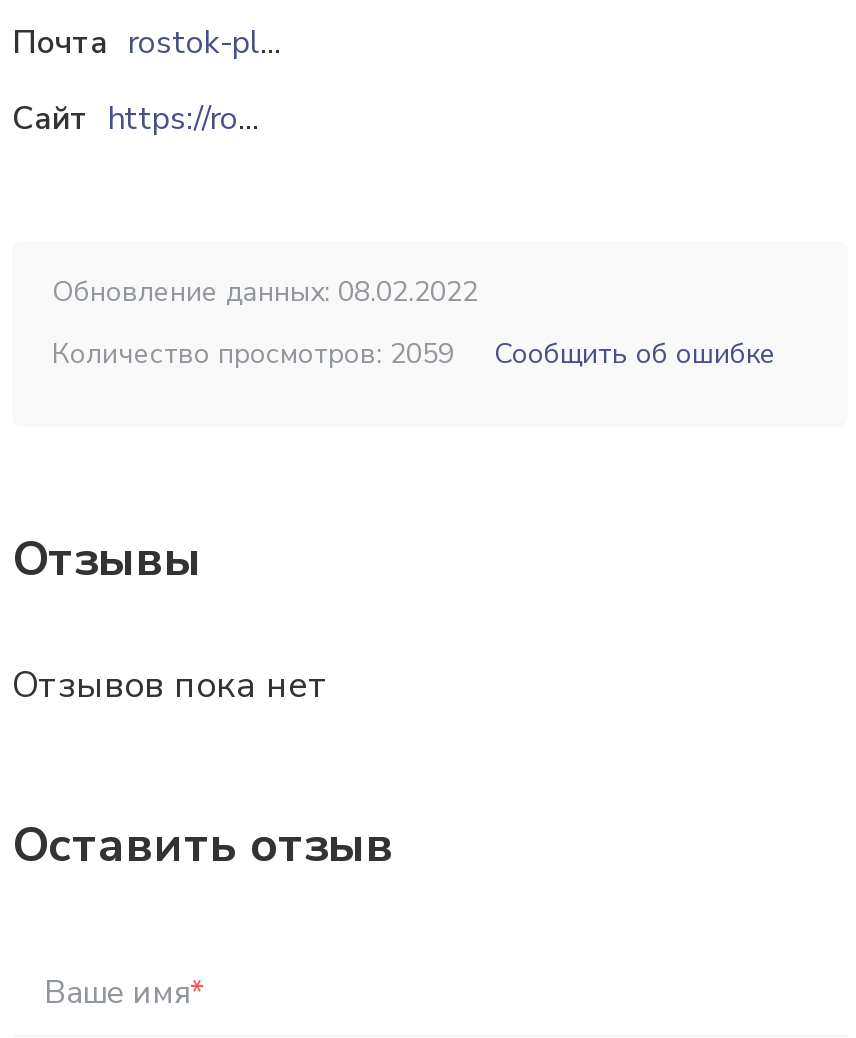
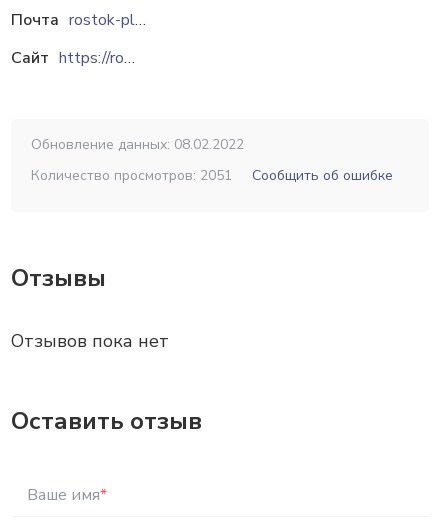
[52,335,454,373] Количество просмотров: 2059 -> [31,166,232,185] Количество просмотров: 2051

